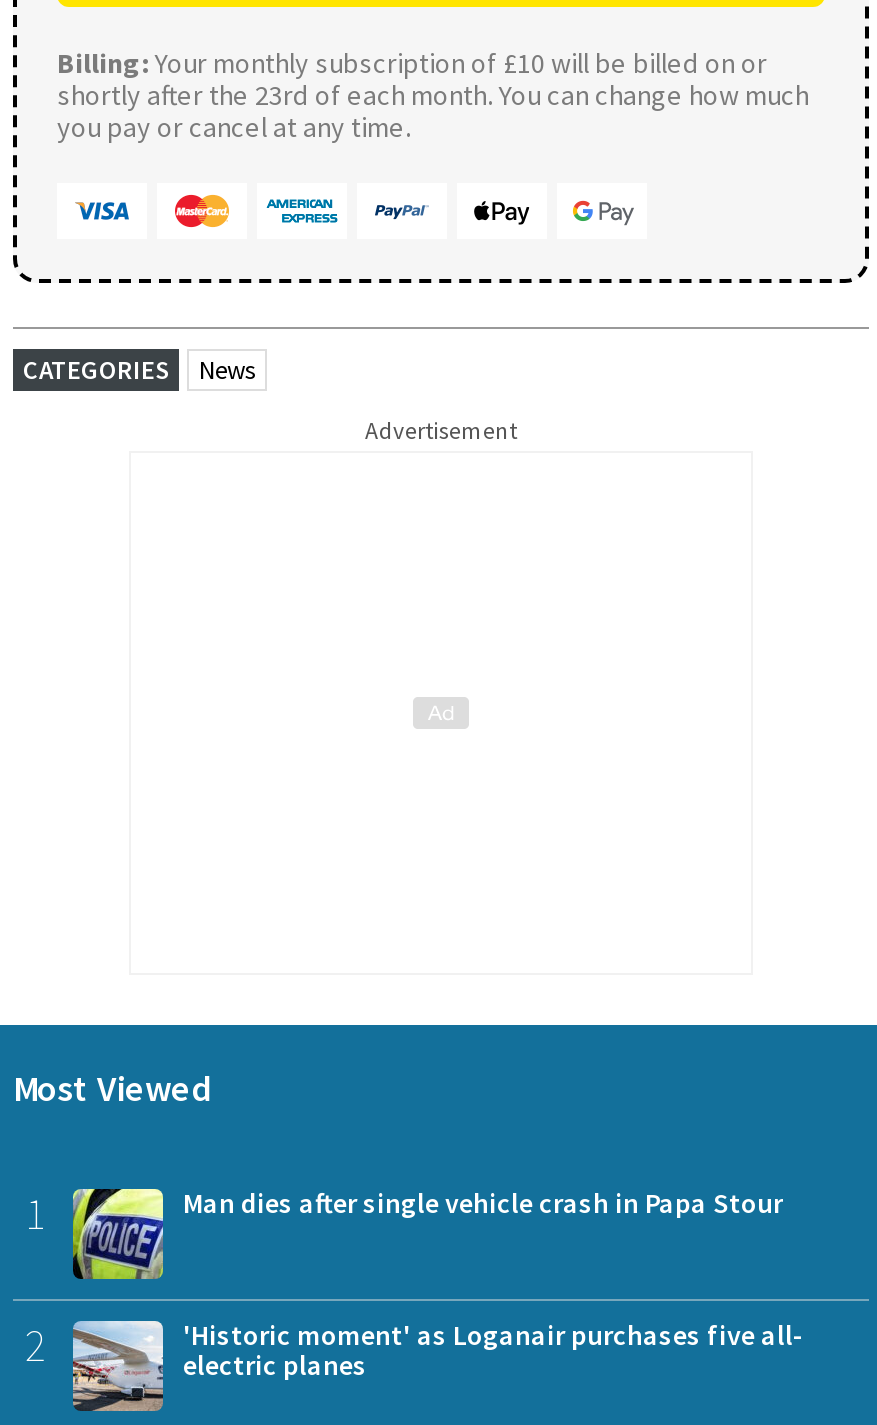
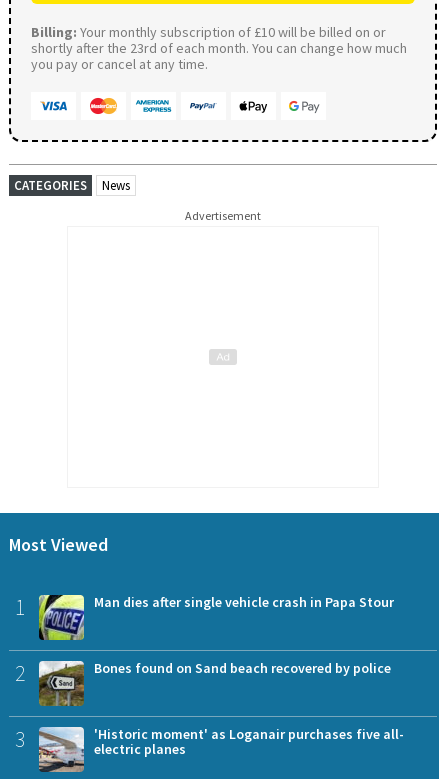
none -> [15,659,391,753] [image] | Bones found on Sand beach recovered by police | 3

